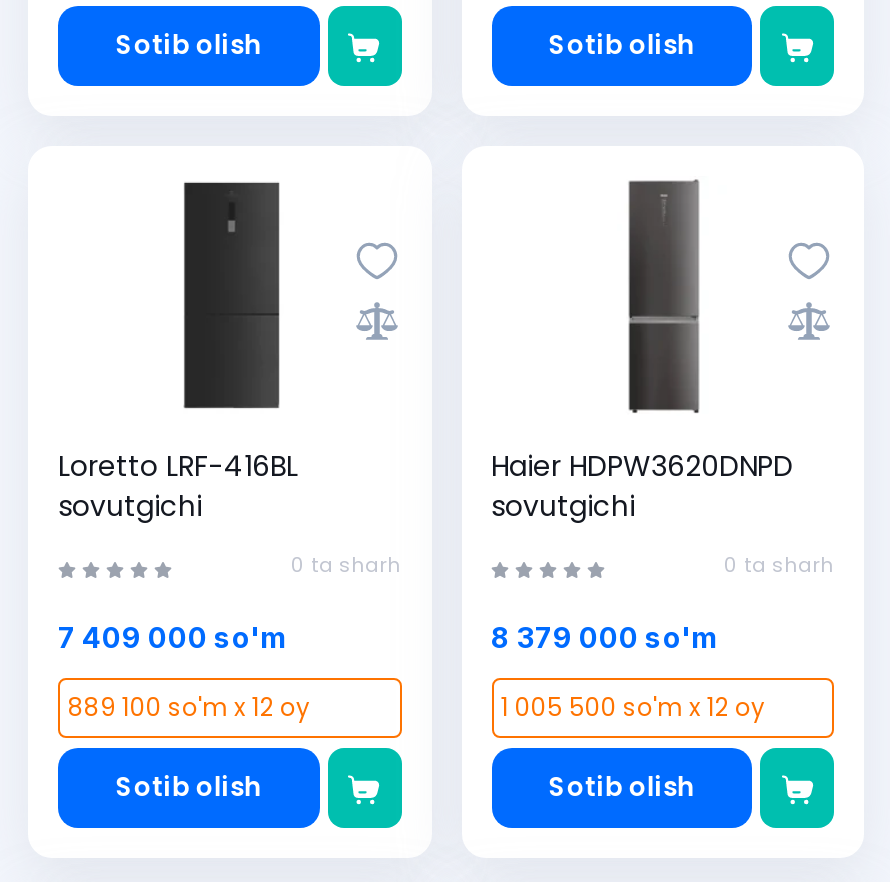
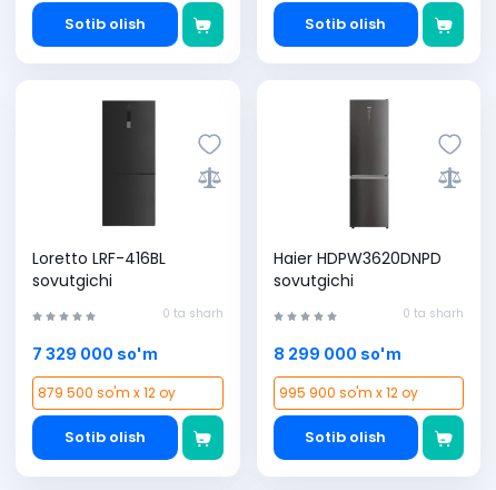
[58,620,288,654] 7 409 000 so'm -> [32,344,158,363] 7 329 000 so'm
[491,620,719,654] 8 379 000 so'm -> [273,344,401,363] 8 299 000 so'm
[68,690,310,724] 889 100 so'm x 12 oy -> [38,383,176,402] 879 500 so'm x 12 oy
[501,690,765,724] 1 005 500 so'm x 12 oy -> [279,383,418,402] 995 900 so'm x 12 oy

